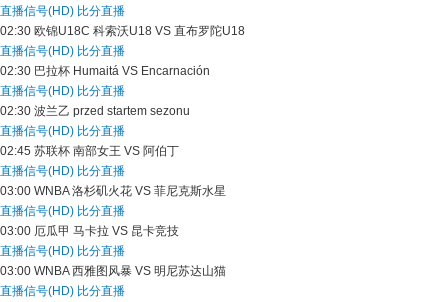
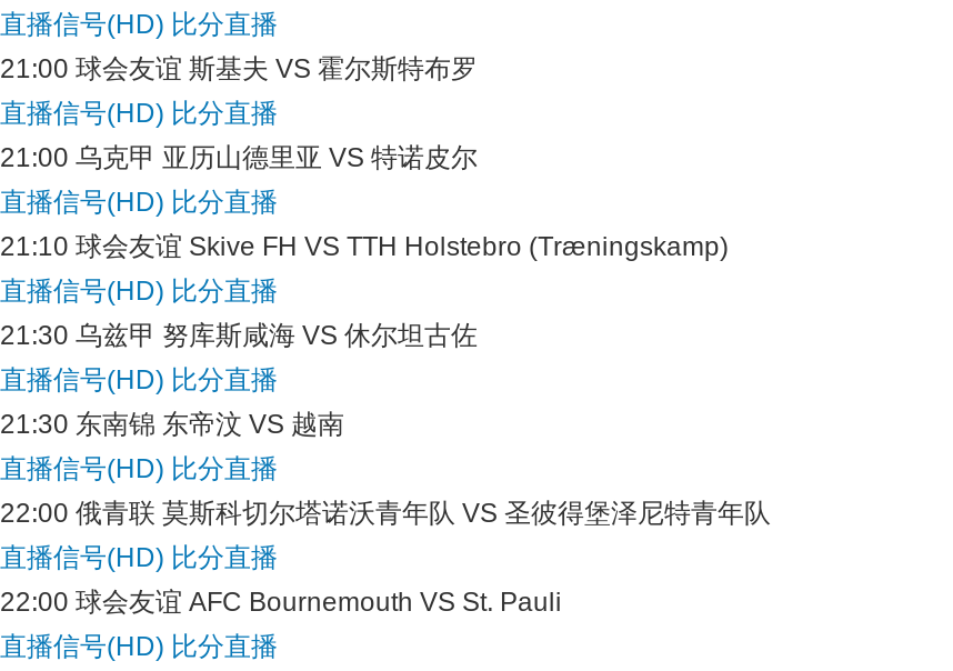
[0,24,245,38] 02:30 欧锦U18C科索沃U18 VS 直布罗陀U18 -> [0,53,478,84] 21:00 球会友谊斯基夫 VS 霍尔斯特布罗
[0,64,210,78] 02:30 巴拉杯Humaitá VS Encarnación -> [0,142,478,173] 21:00 乌克甲亚历山德里亚 VS 特诺皮尔
[0,104,190,118] 02:30 波兰乙przed startem sezonu -> [0,231,729,262] 21:10 球会友谊Skive FH VS TTH Holstebro (Træningskamp)
[0,144,179,158] 02:45 苏联杯南部女王 VS 阿伯丁 -> [0,320,478,351] 21:30 乌兹甲努库斯咸海 VS 休尔坦古佐
[0,184,226,198] 03:00 WNBA洛杉矶火花 VS 菲尼克斯水星 -> [0,409,344,440] 21:30 东南锦东帝汶 VS 越南
[0,224,179,238] 03:00 厄瓜甲马卡拉 VS 昆卡竞技 -> [0,498,771,529] 22:00 俄青联莫斯科切尔塔诺沃青年队 VS 圣彼得堡泽尼特青年队
[0,264,226,278] 03:00 WNBA西雅图风暴 VS 明尼苏达山猫 -> [0,587,562,618] 22:00 球会友谊AFC Bournemouth VS St. Pauli

